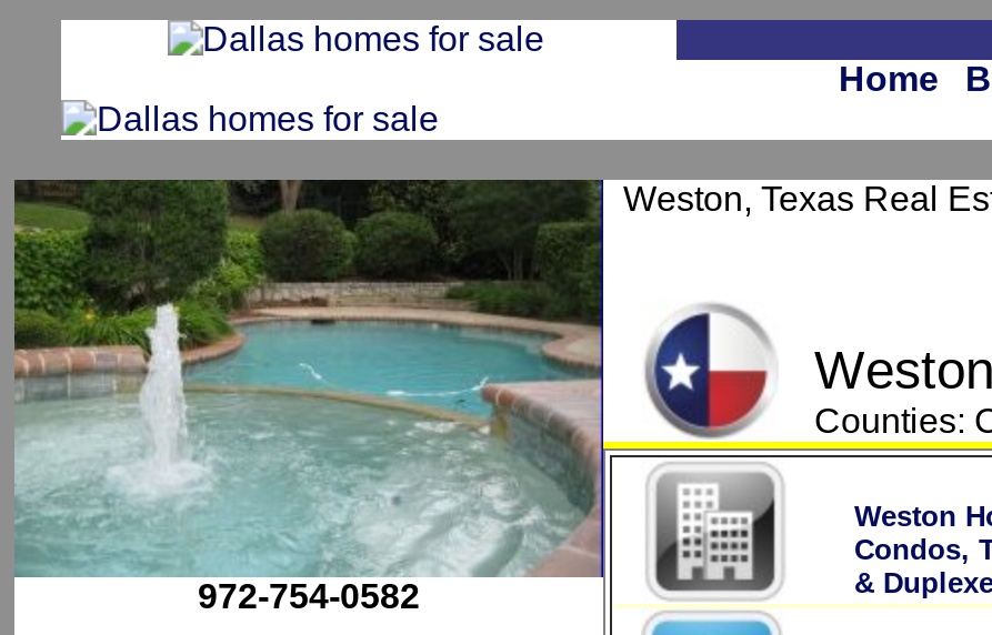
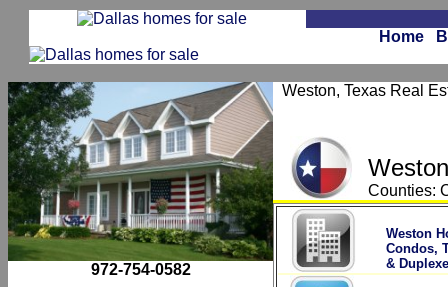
[14,178,605,579] [image] -> [7,81,274,262] [image]

